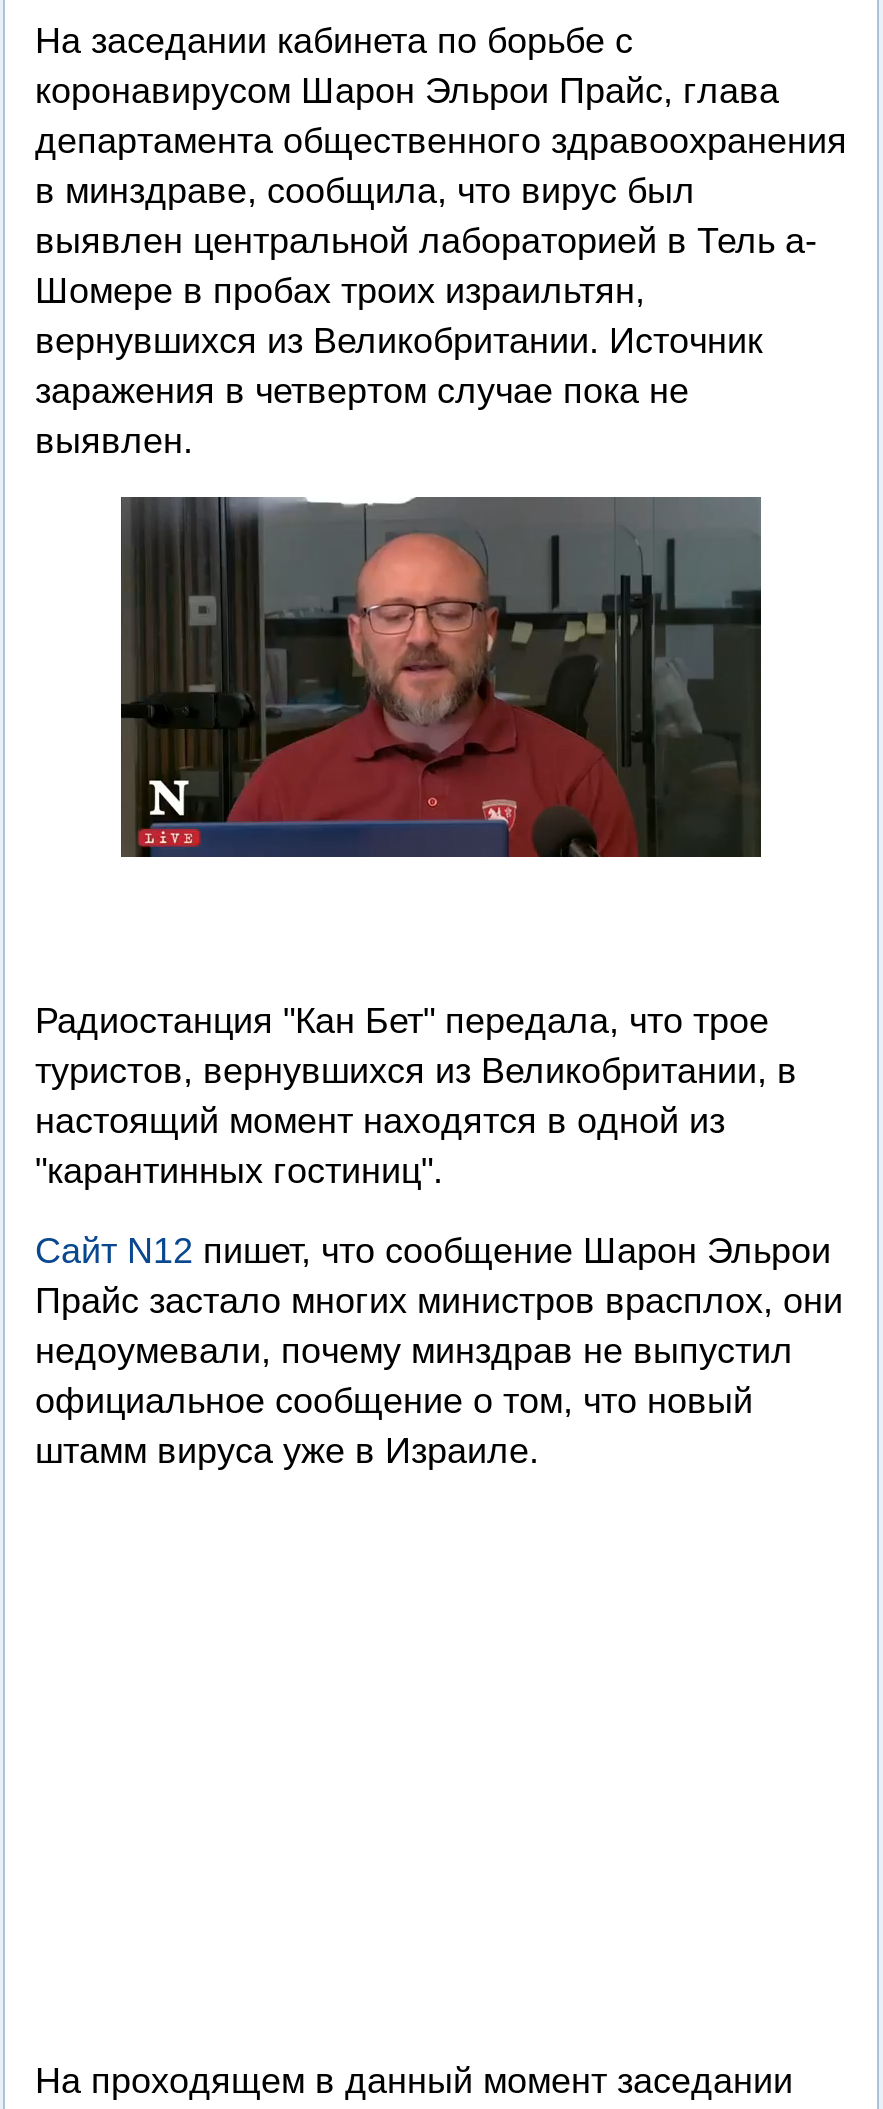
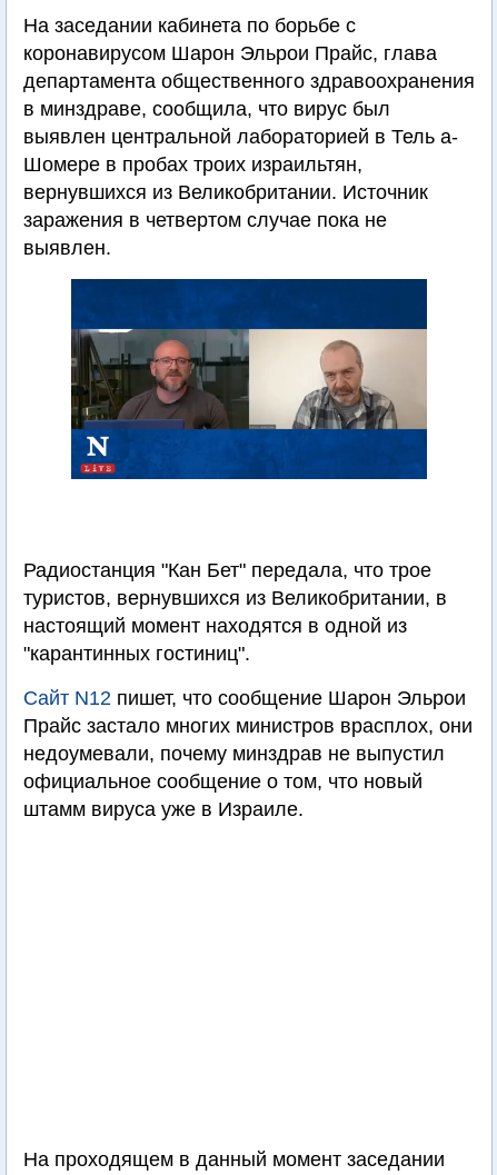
[121,495,763,859] [image] -> [71,278,428,480] [image]

